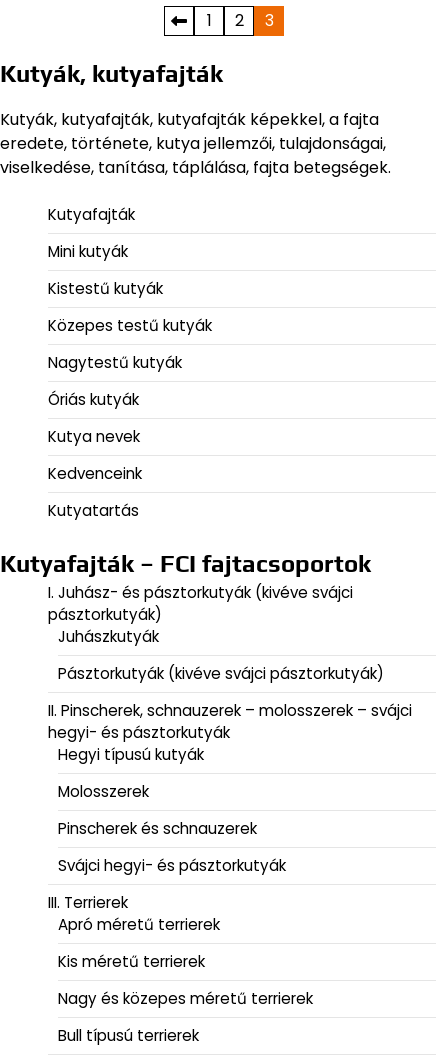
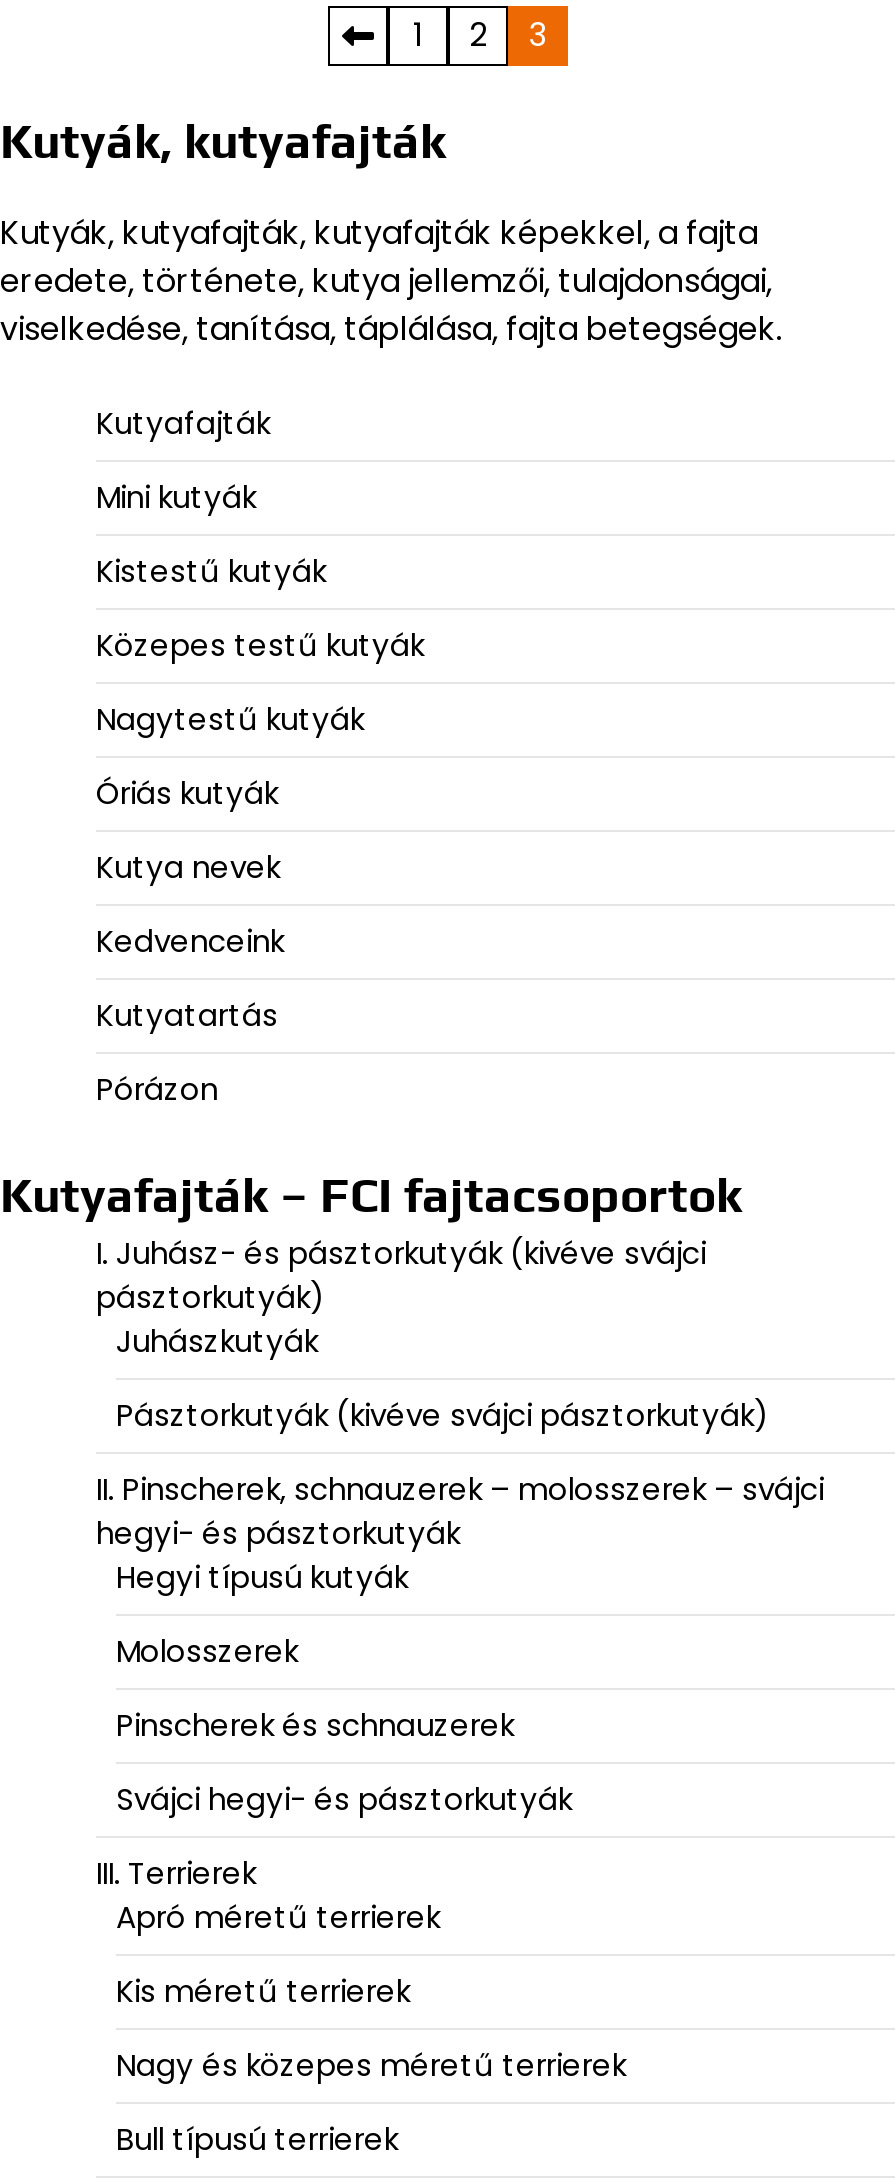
none -> [96,1069,218,1111] Pórázon

